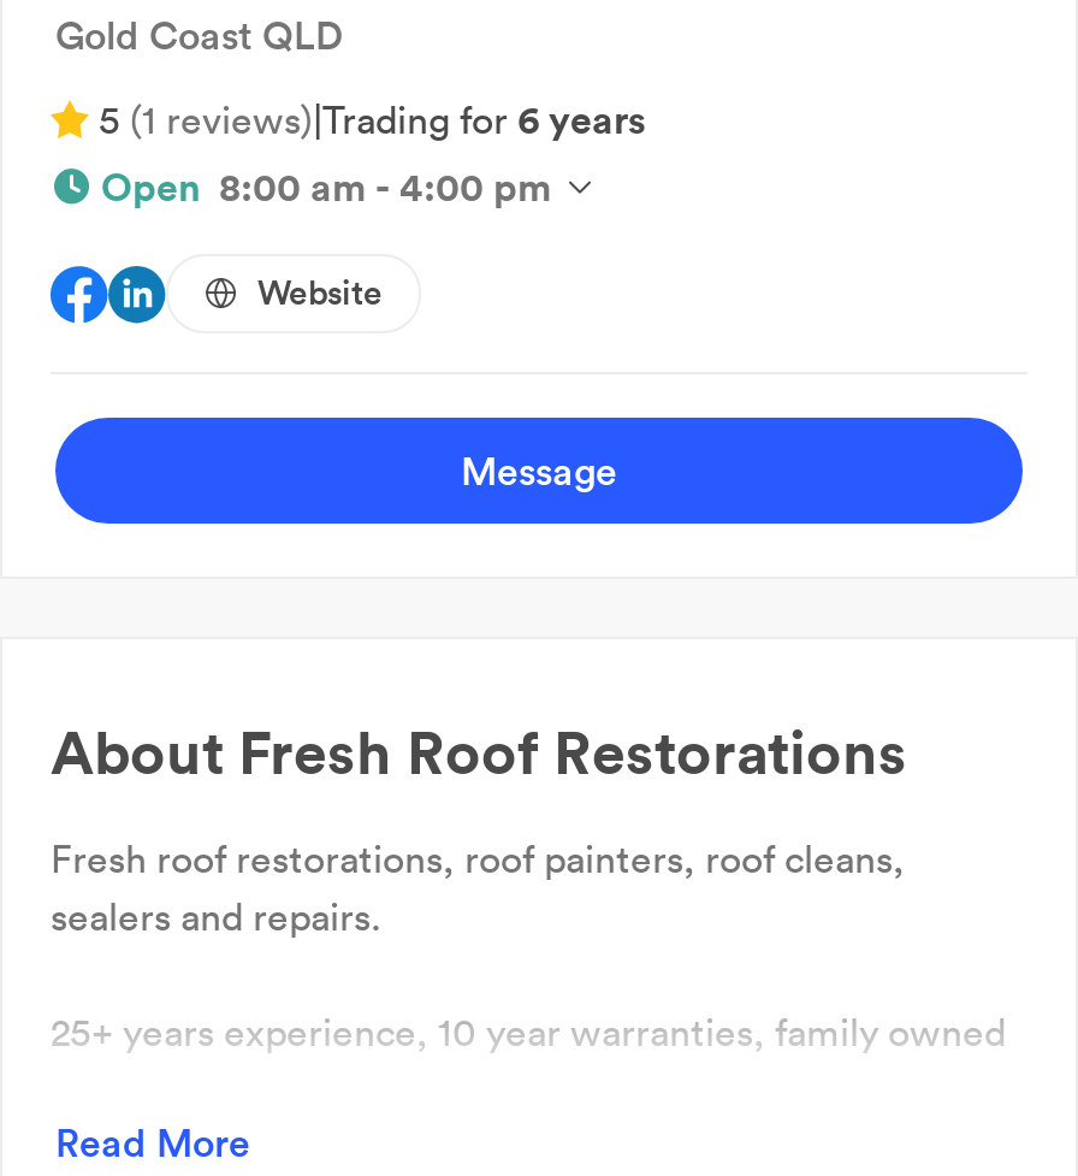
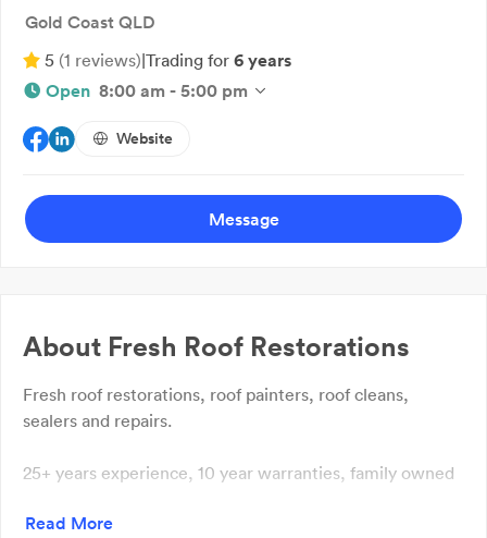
[101,162,551,211] Open 8:00 am - 4:00 pm -> [46,80,248,101] Open 8:00 am - 5:00 pm

